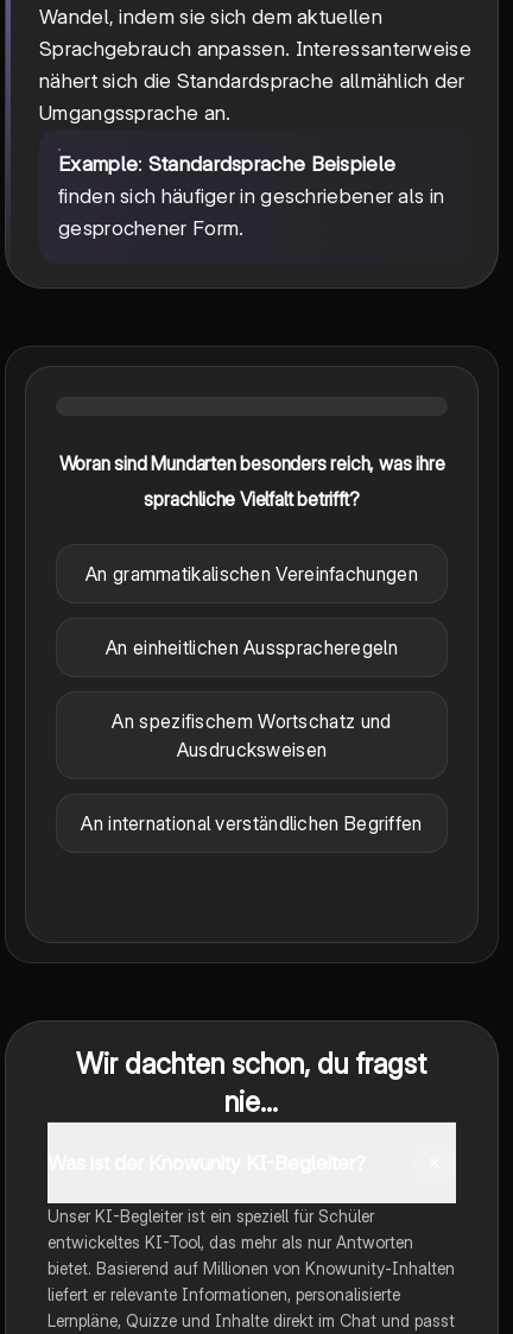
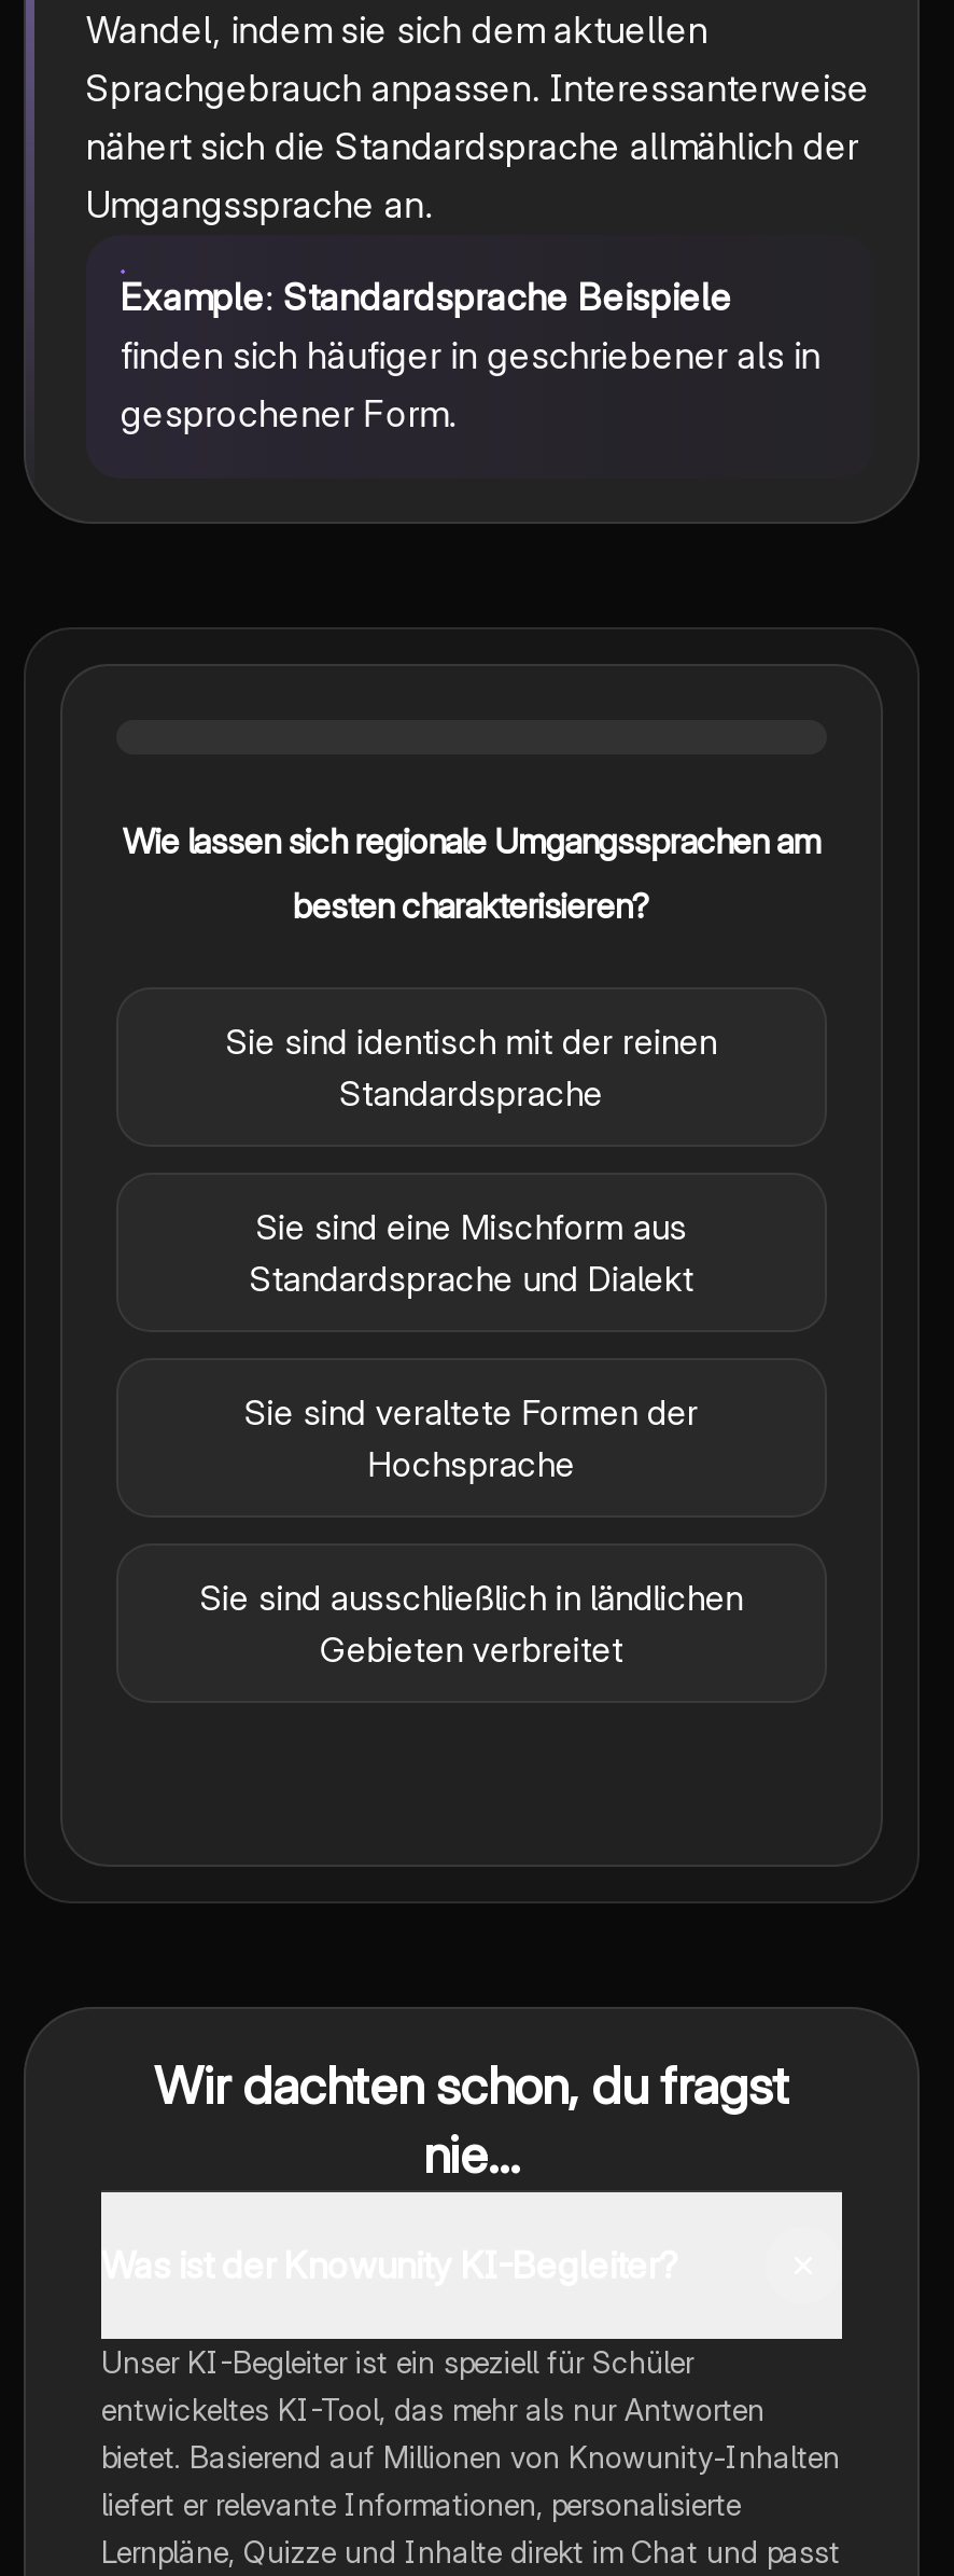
[59,452,445,475] Woran sind Mundarten besonders reich, was ihre -> [123,820,821,863] Wie lassen sich regionale Umgangssprachen am
[144,487,359,511] sprachliche Vielfalt betrifft? -> [293,884,651,927] besten charakterisieren?
[86,562,418,586] An grammatikalischen Vereinfachungen -> [226,1020,717,1115] Sie sind identisch mit der reinen | Standardsprache
[106,636,398,660] An einheitlichen Ausspracheregeln -> [250,1205,693,1300] Sie sind eine Mischform aus | Standardsprache und Dialekt
[112,709,391,762] An spezifischem Wortschatz und | Ausdrucksweisen -> [245,1391,698,1486] Sie sind veraltete Formen der | Hochsprache
[81,812,422,835] An international verständlichen Begriffen -> [200,1576,743,1671] Sie sind ausschließlich in ländlichen | Gebieten verbreitet

